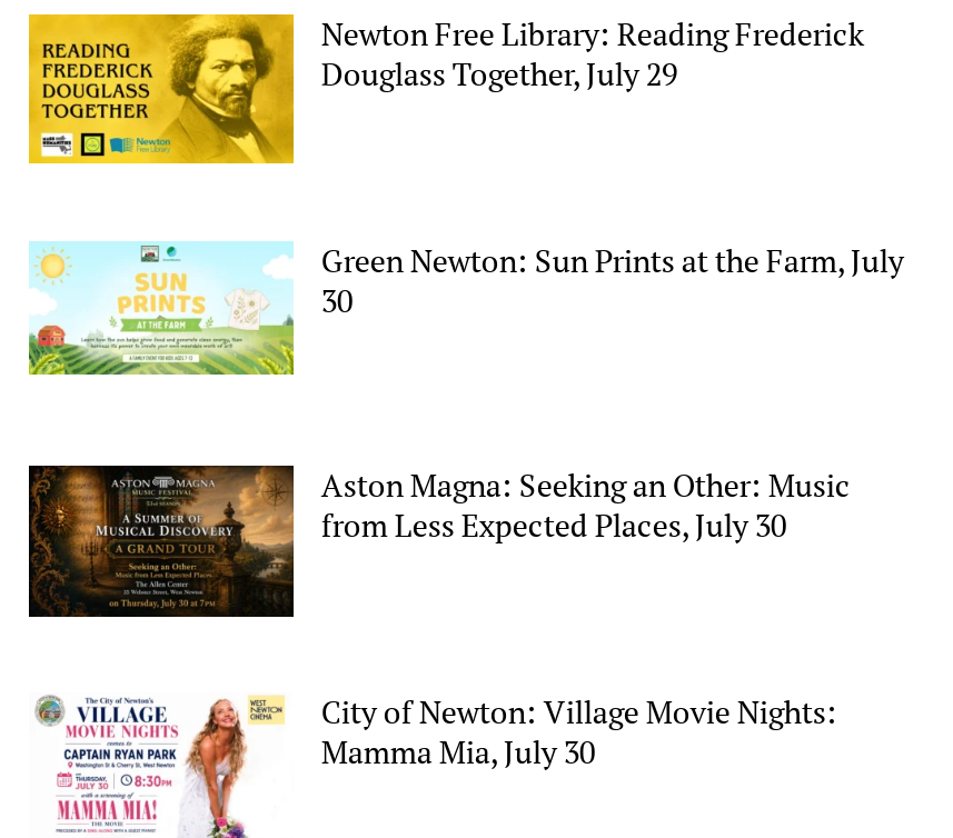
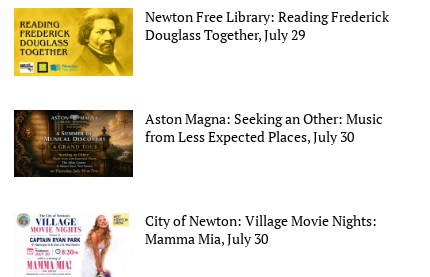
[27,239,904,390] [image] | Green Newton: Sun Prints at the Farm, July | 30 -> none

